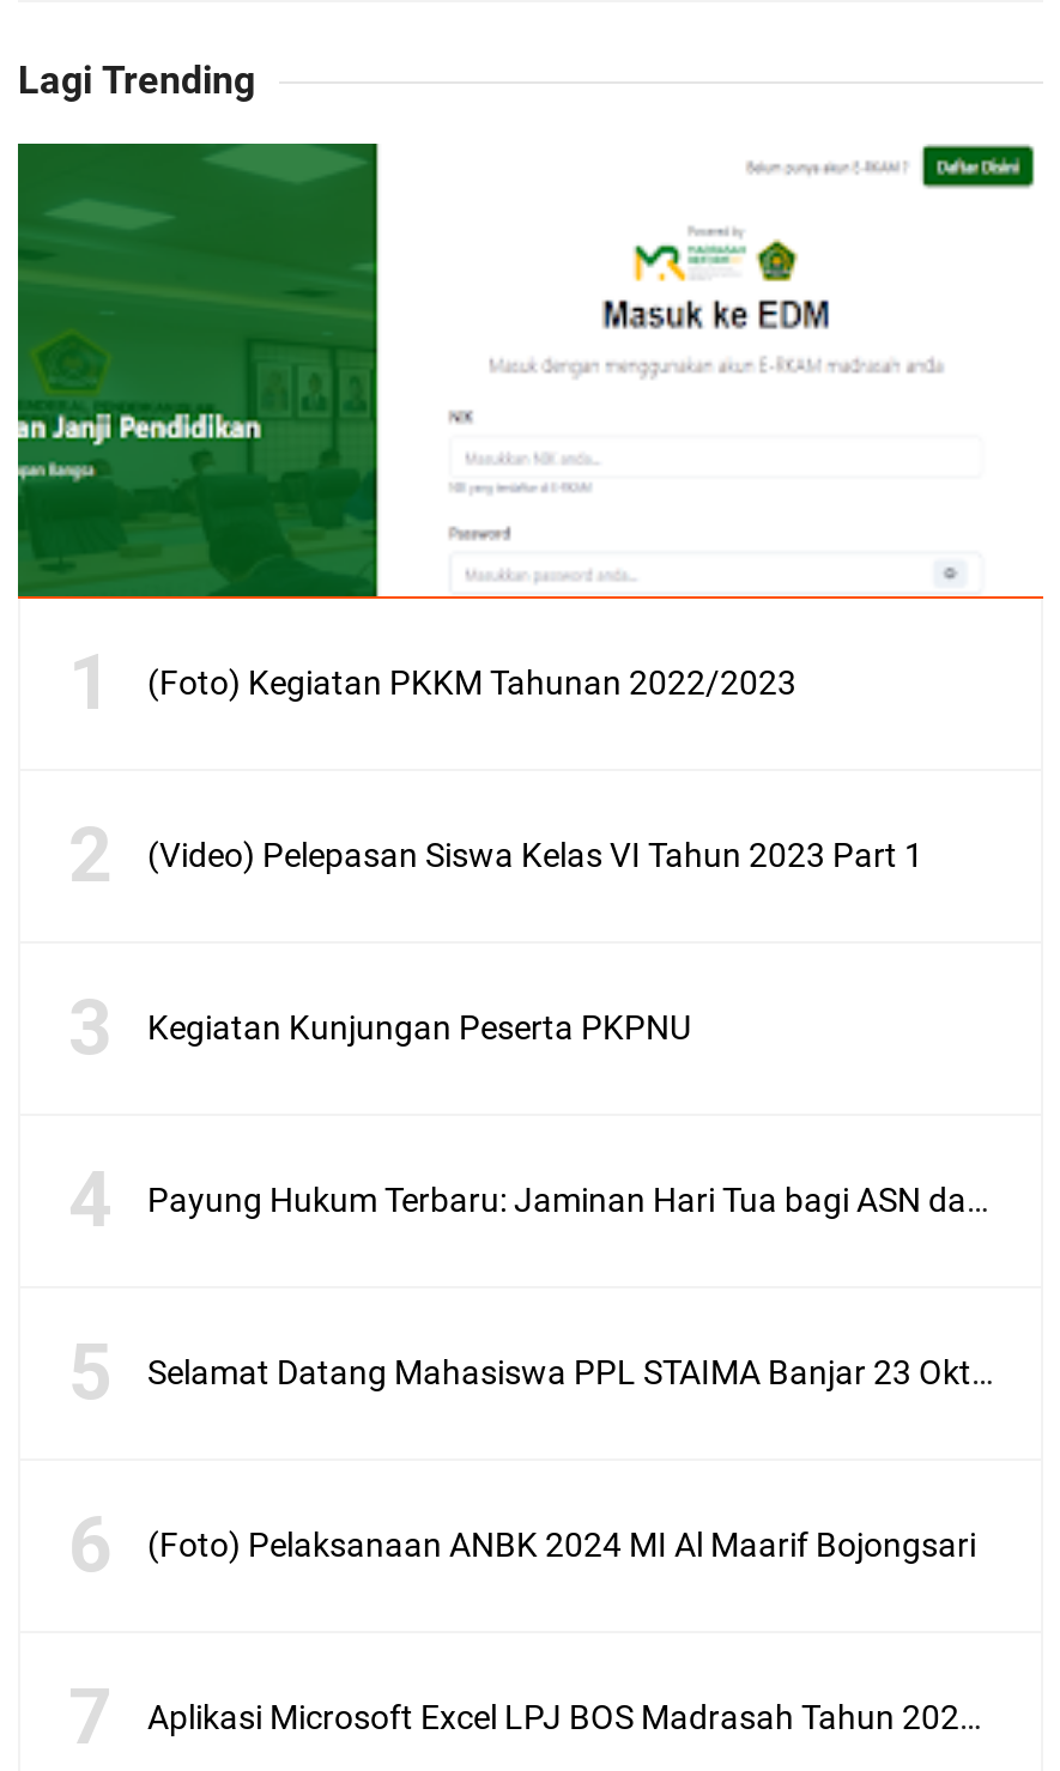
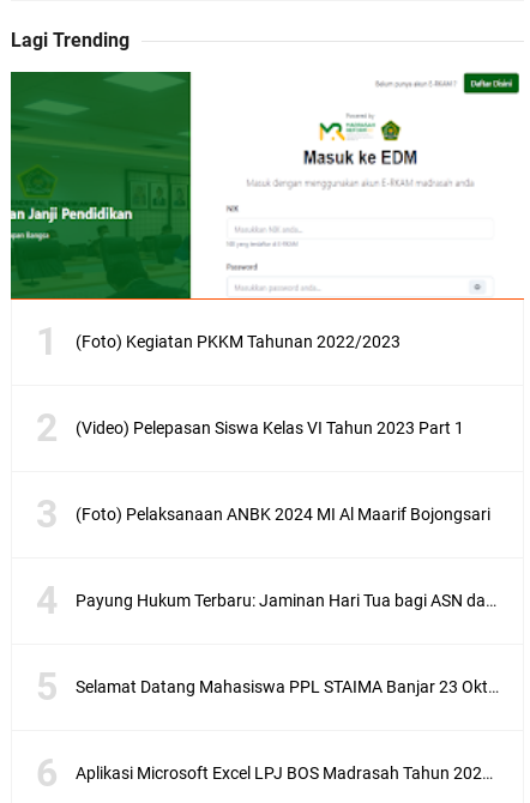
[147,1008,691,1047] Kegiatan Kunjungan Peserta PKPNU -> none
moved [147,1526,976,1564] -> [76,505,490,524]: (Foto) Pelaksanaan ANBK 2024 MI Al Maarif Bojongsari

